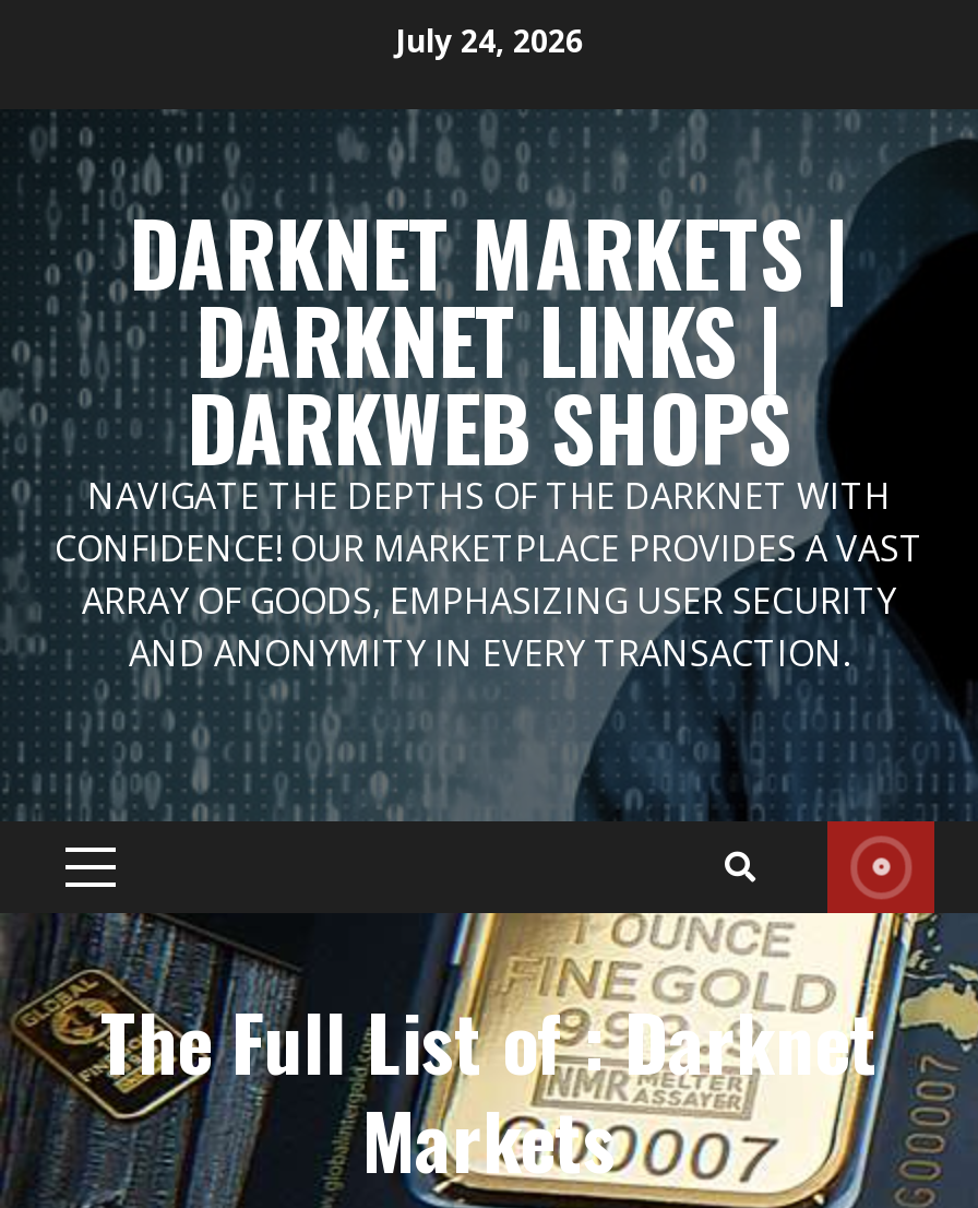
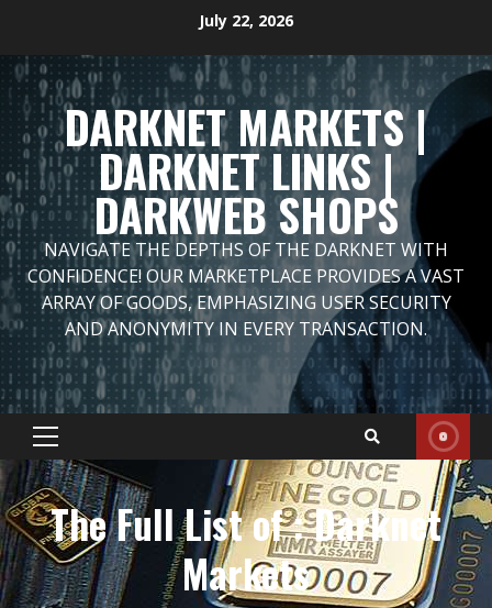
[395,19,583,60] July 24, 2026 -> [199,9,293,30] July 22, 2026

